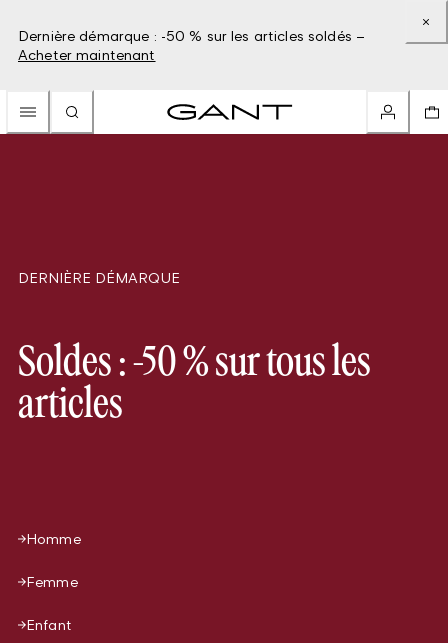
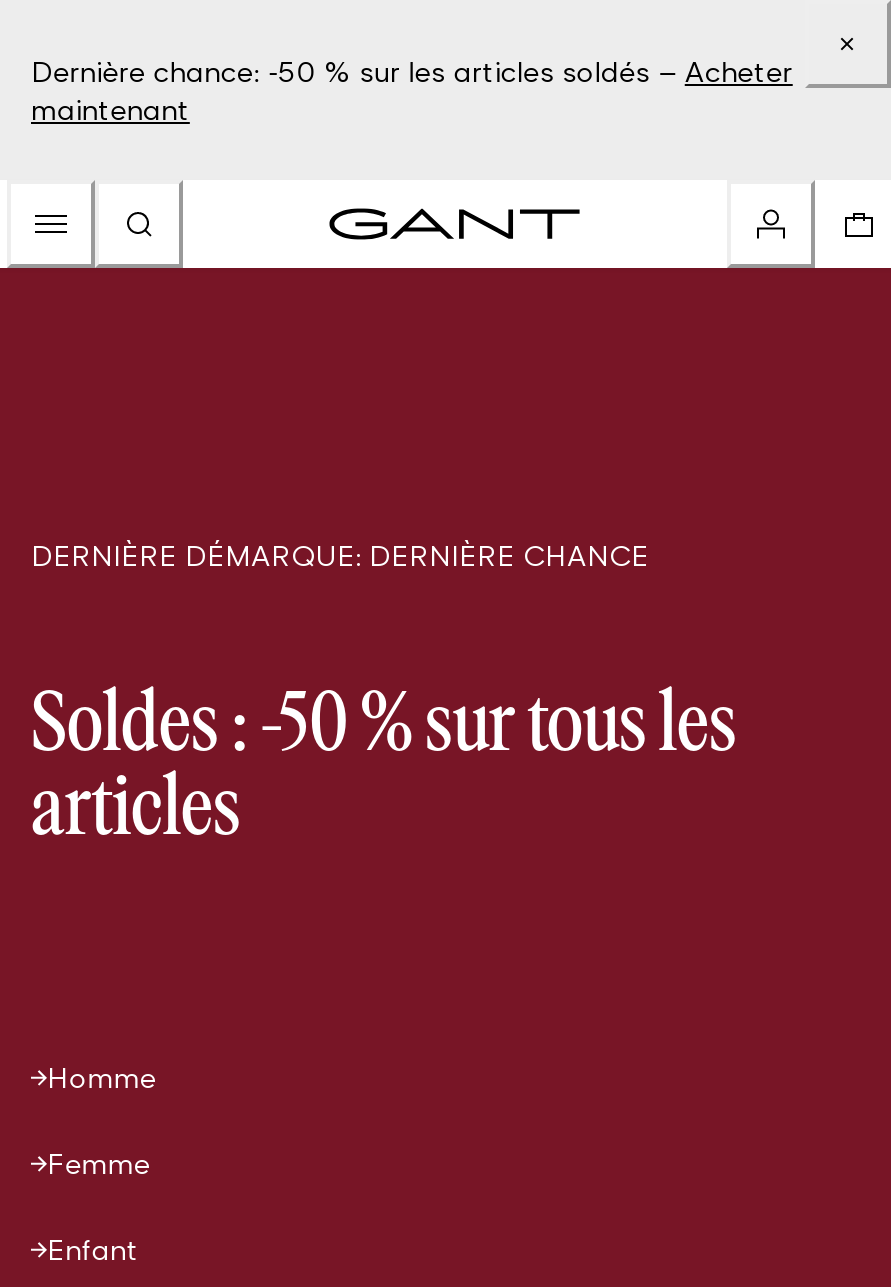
[18,27,365,63] Dernière démarque : -50 % sur les articles soldés – | Acheter maintenant -> [31,54,793,126] Dernière chance: -50 % sur les articles soldés – Acheter | maintenant
[18,269,180,286] DERNIÈRE DÉMARQUE -> [31,538,649,572] DERNIÈRE DÉMARQUE: DERNIÈRE CHANCE

